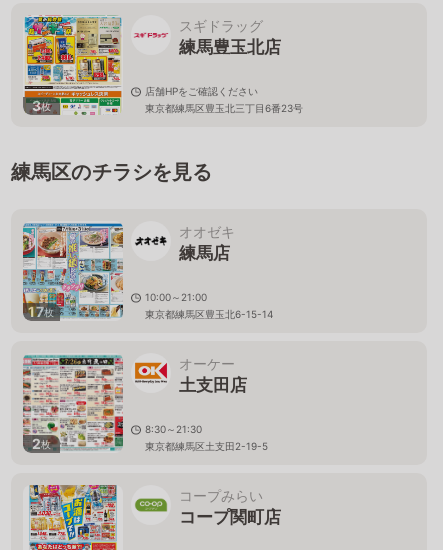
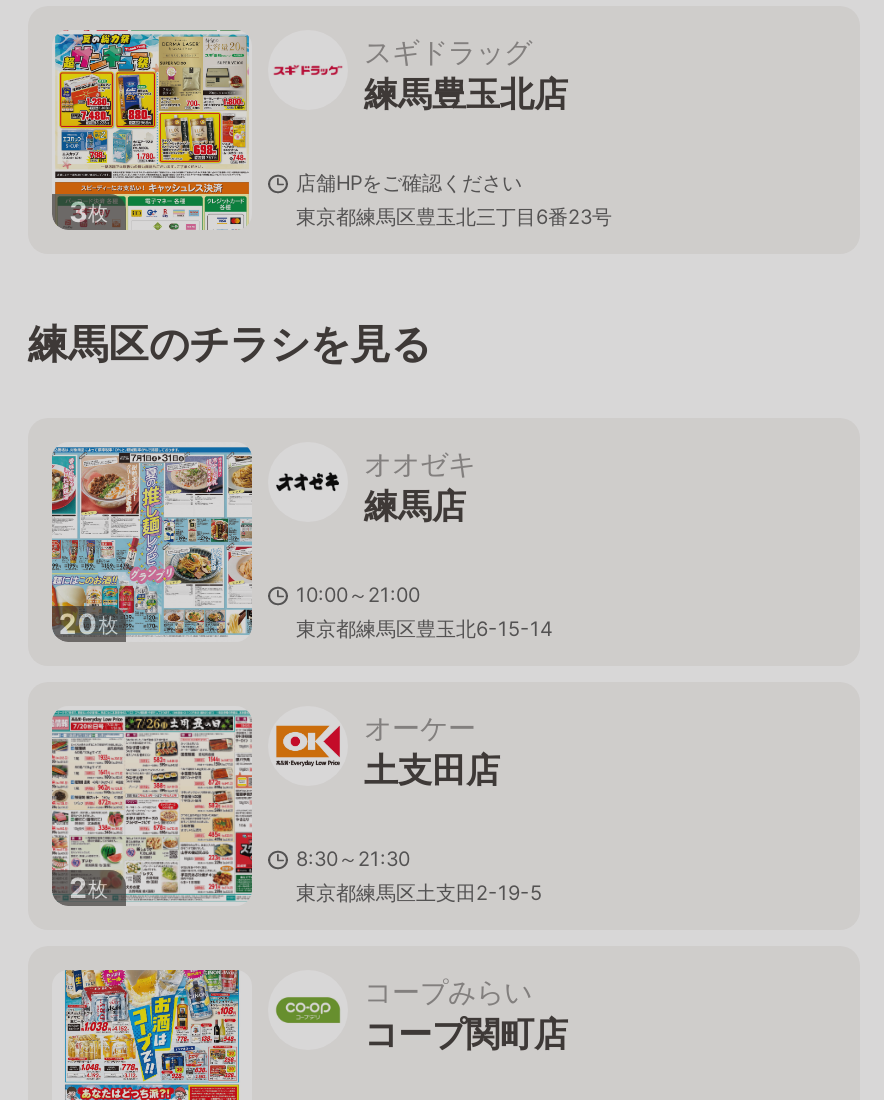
[28,303,55,320] 17枚 -> [59,607,119,641] 20枚

